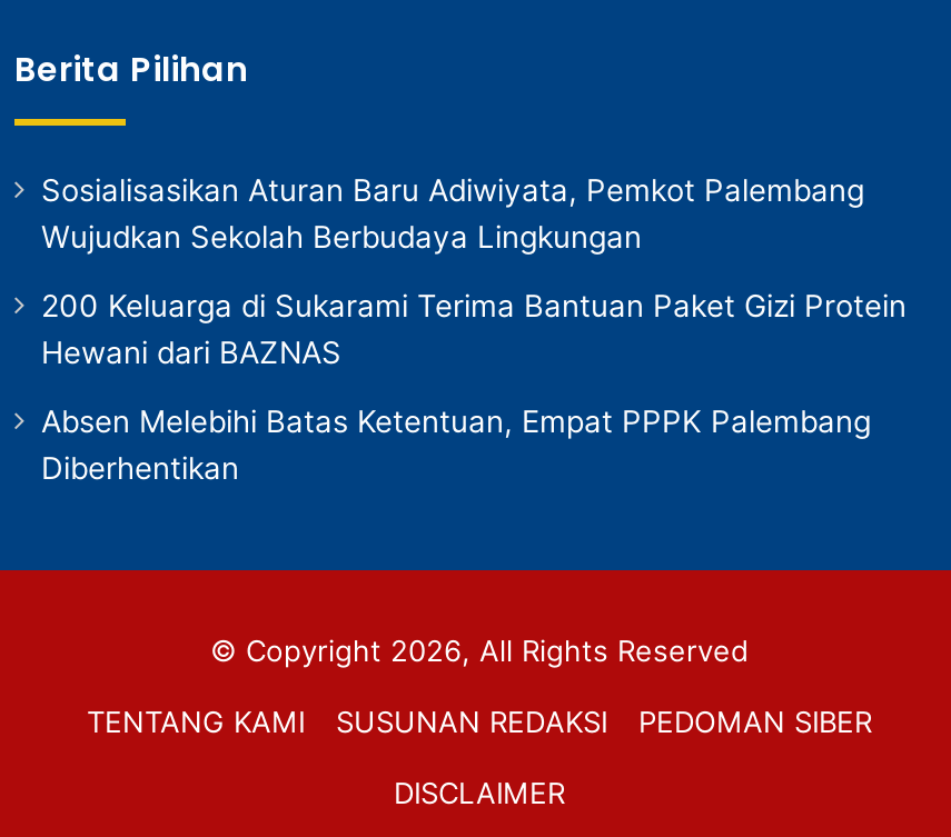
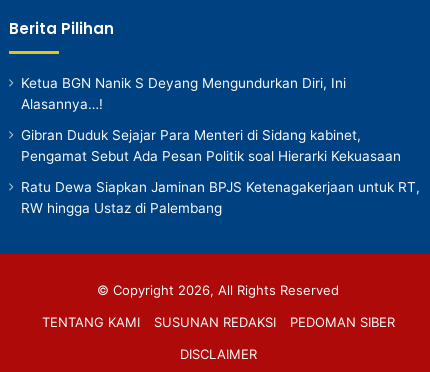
[41,172,864,254] Sosialisasikan Aturan Baru Adiwiyata, Pemkot Palembang | Wujudkan Sekolah Berbudaya Lingkungan -> [21,75,346,112] Ketua BGN Nanik S Deyang Mengundurkan Diri, Ini | Alasannya…!
[41,288,907,370] 200 Keluarga di Sukarami Terima Bantuan Paket Gizi Protein | Hewani dari BAZNAS -> [21,127,401,164] Gibran Duduk Sejajar Para Menteri di Sidang kabinet, | Pengamat Sebut Ada Pesan Politik soal Hierarki Kekuasaan
[41,403,871,486] Absen Melebihi Batas Ketentuan, Empat PPPK Palembang | Diberhentikan -> [21,179,420,216] Ratu Dewa Siapkan Jaminan BPJS Ketenagakerjaan untuk RT, | RW hingga Ustaz di Palembang

